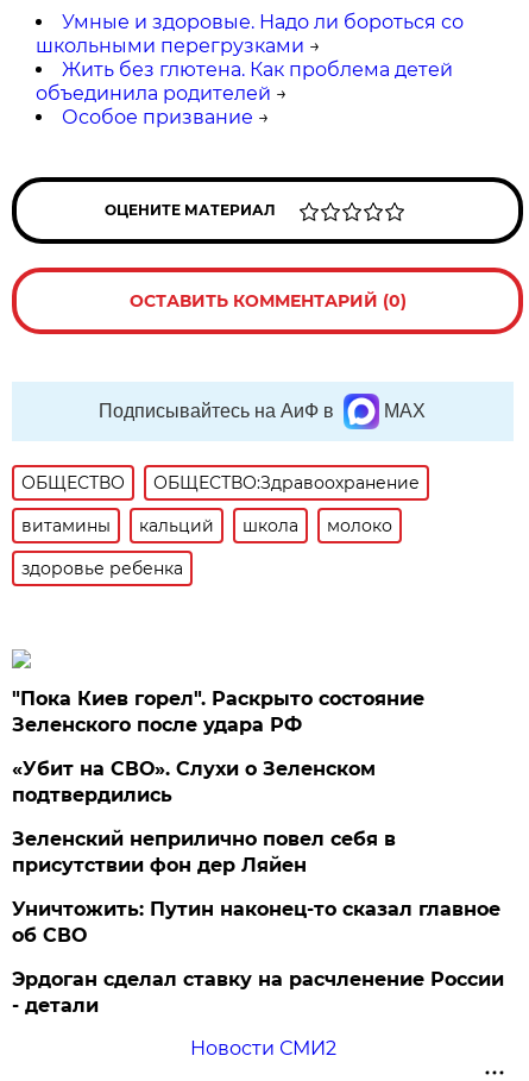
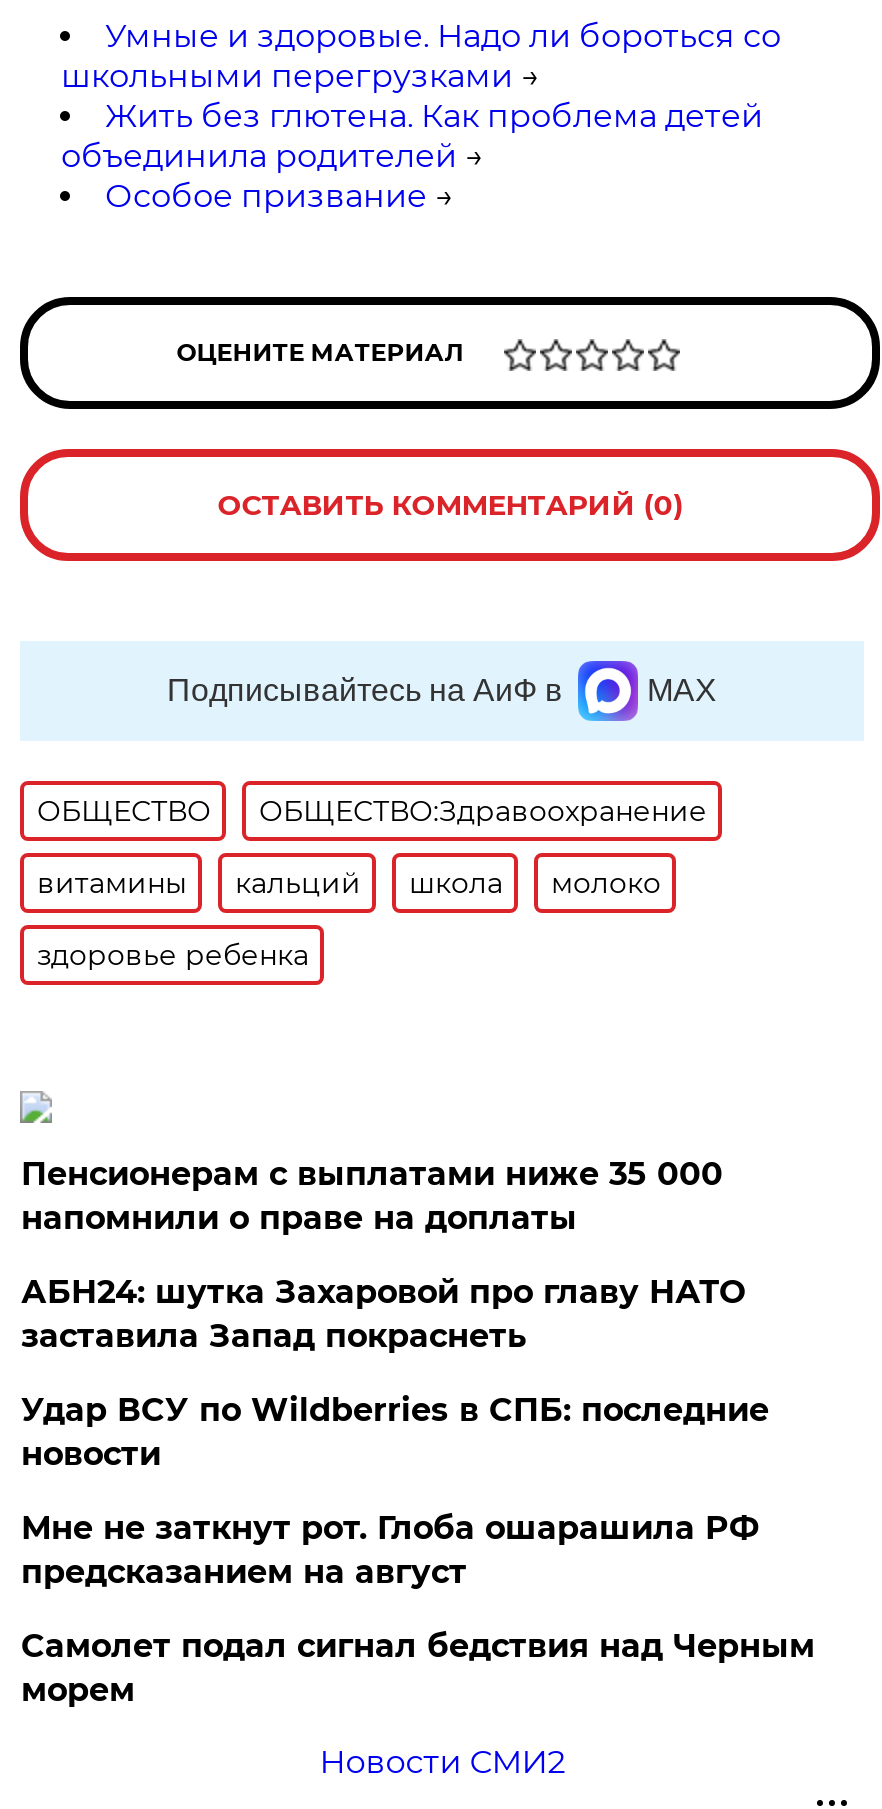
[12,687,425,736] "Пока Киев горел". Раскрыто состояние | Зеленского после удара РФ -> [21,1155,723,1237] Пенсионерам с выплатами ниже 35 000 | напомнили о праве на доплаты
[12,757,376,806] «Убит на СВО». Слухи о Зеленском | подтвердились -> [21,1273,745,1355] АБН24: шутка Захаровой про главу НАТО | заставила Запад покраснеть
[12,828,396,876] Зеленский неприлично повел cебя в | присутствии фон дер Ляйен -> [21,1391,769,1473] Удар ВСУ по Wildberries в СПБ: последние | новости
[12,898,501,946] Уничтожить: Путин наконец-то сказал главное | об СВО -> [21,1509,759,1591] Мне не заткнут рот. Глоба ошарашила РФ | предсказанием на август
[12,968,505,1017] Эрдоган сделал ставку на расчленение России | - детали -> [21,1627,815,1709] Самолет подал сигнал бедствия над Черным | морем

